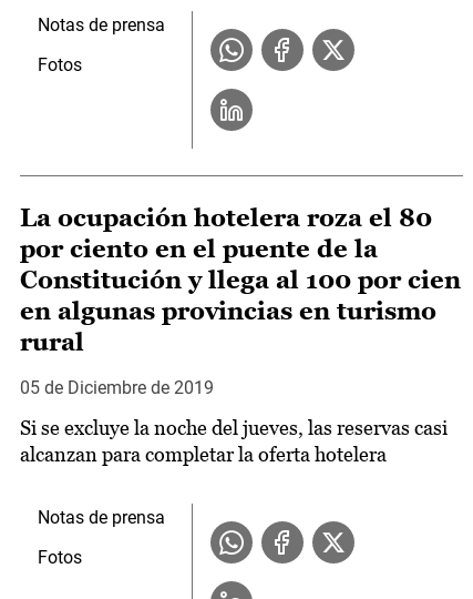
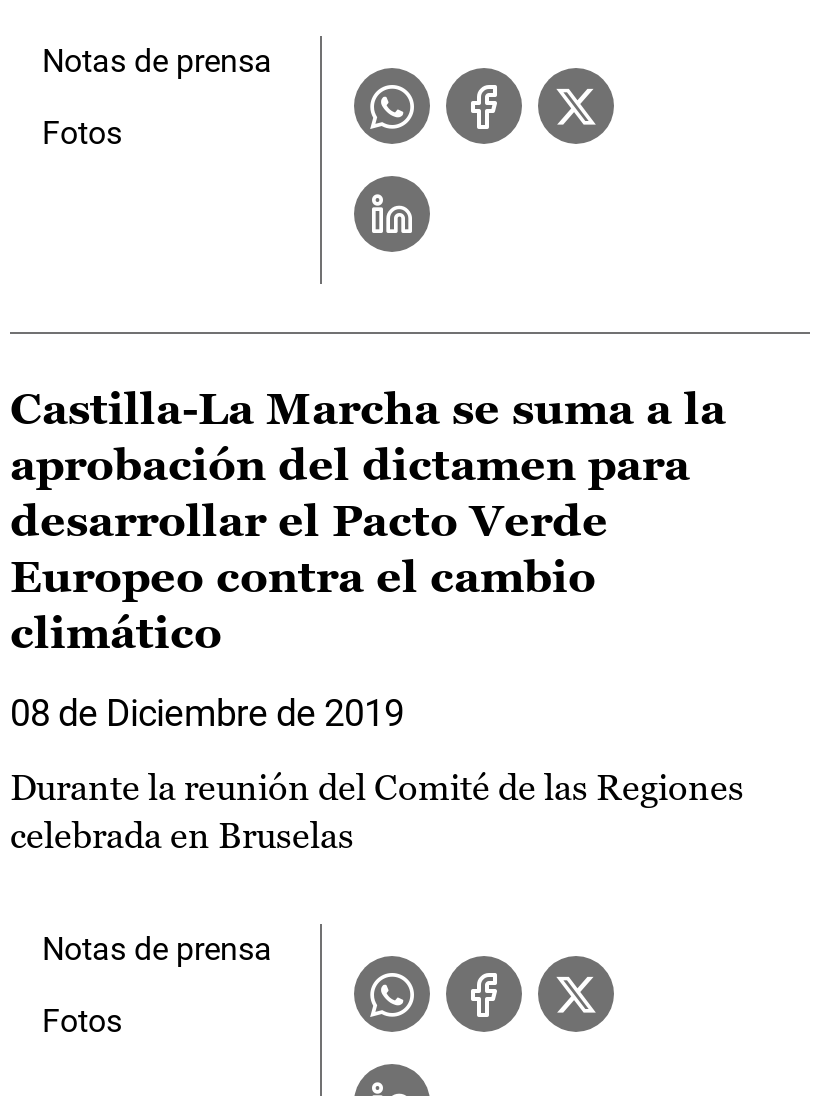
[20,204,461,356] La ocupación hotelera roza el 80 | por ciento en el puente de la | Constitución y llega al 100 por cien | en algunas provincias en turismo | rural -> [10,384,726,658] Castilla-La Marcha se suma a la | aprobación del dictamen para | desarrollar el Pacto Verde | Europeo contra el cambio | climático
[20,377,214,398] 05 de Diciembre de 2019 -> [10,692,404,734] 08 de Diciembre de 2019
[20,416,448,466] Si se excluye la noche del jueves, las reservas casi | alcanzan para completar la oferta hotelera -> [10,766,744,856] Durante la reunión del Comité de las Regiones | celebrada en Bruselas

